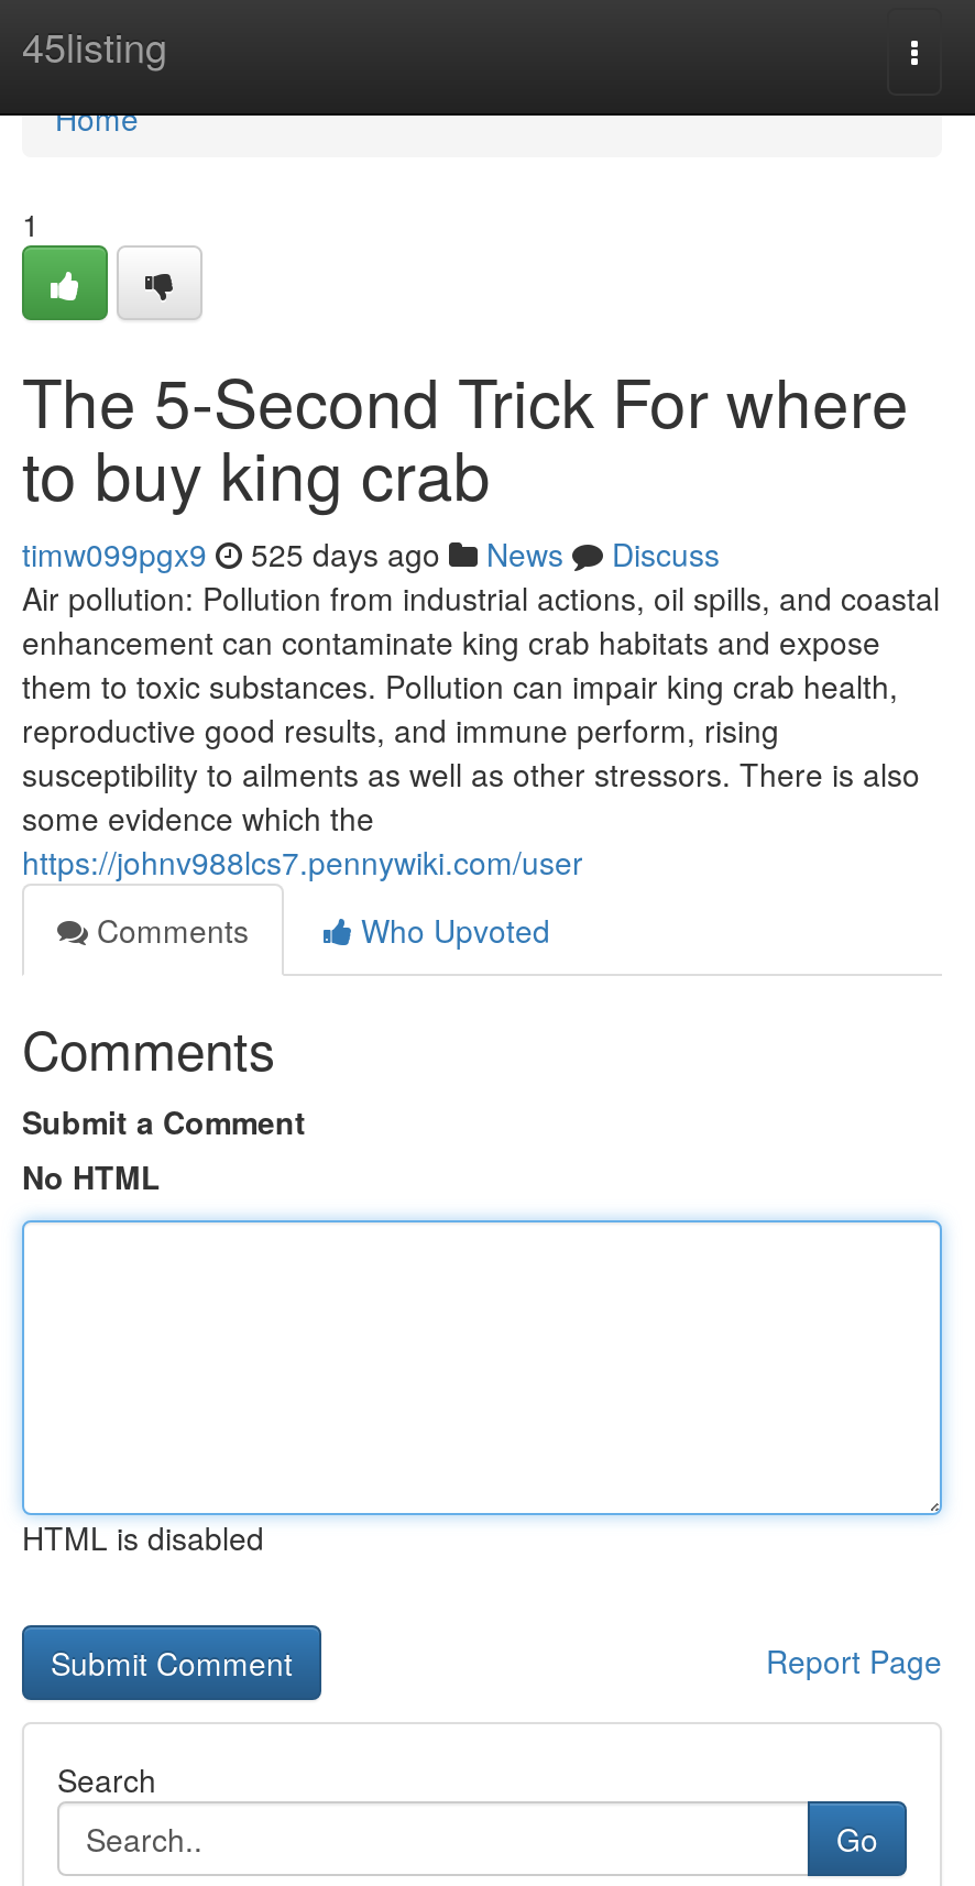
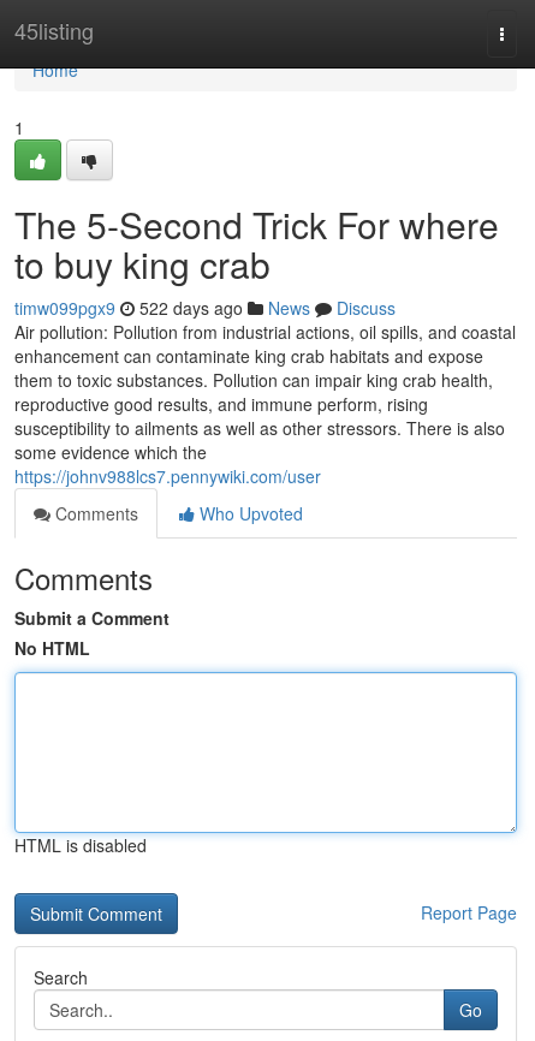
[22,531,720,575] timw099pgx9 525 days ago News Discuss -> [14,296,396,320] timw099pgx9 522 days ago News Discuss

